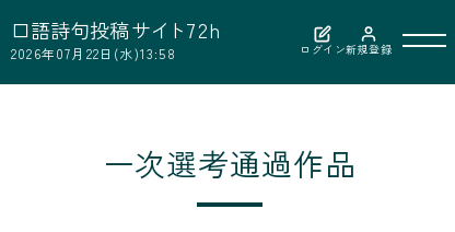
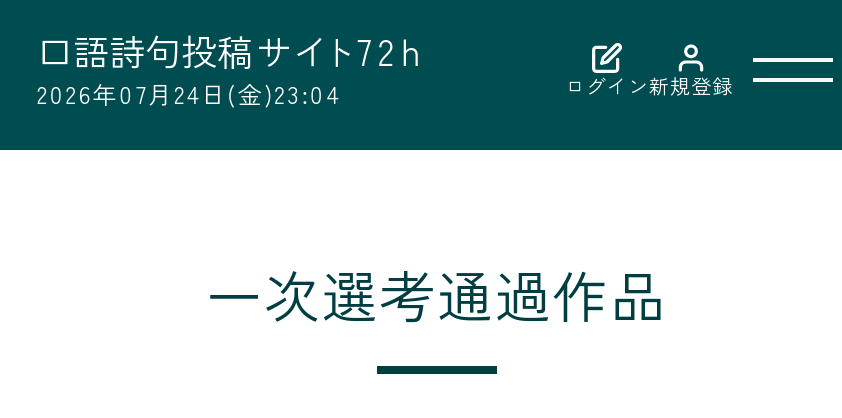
[11,43,176,62] 2026年07月22日(水)13:58 -> [37,75,341,109] 2026年07月24日(金)23:04

